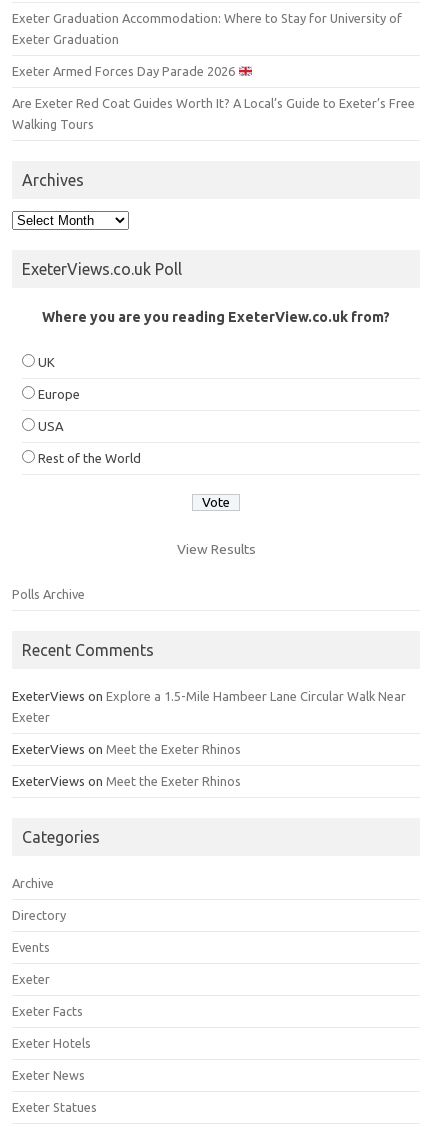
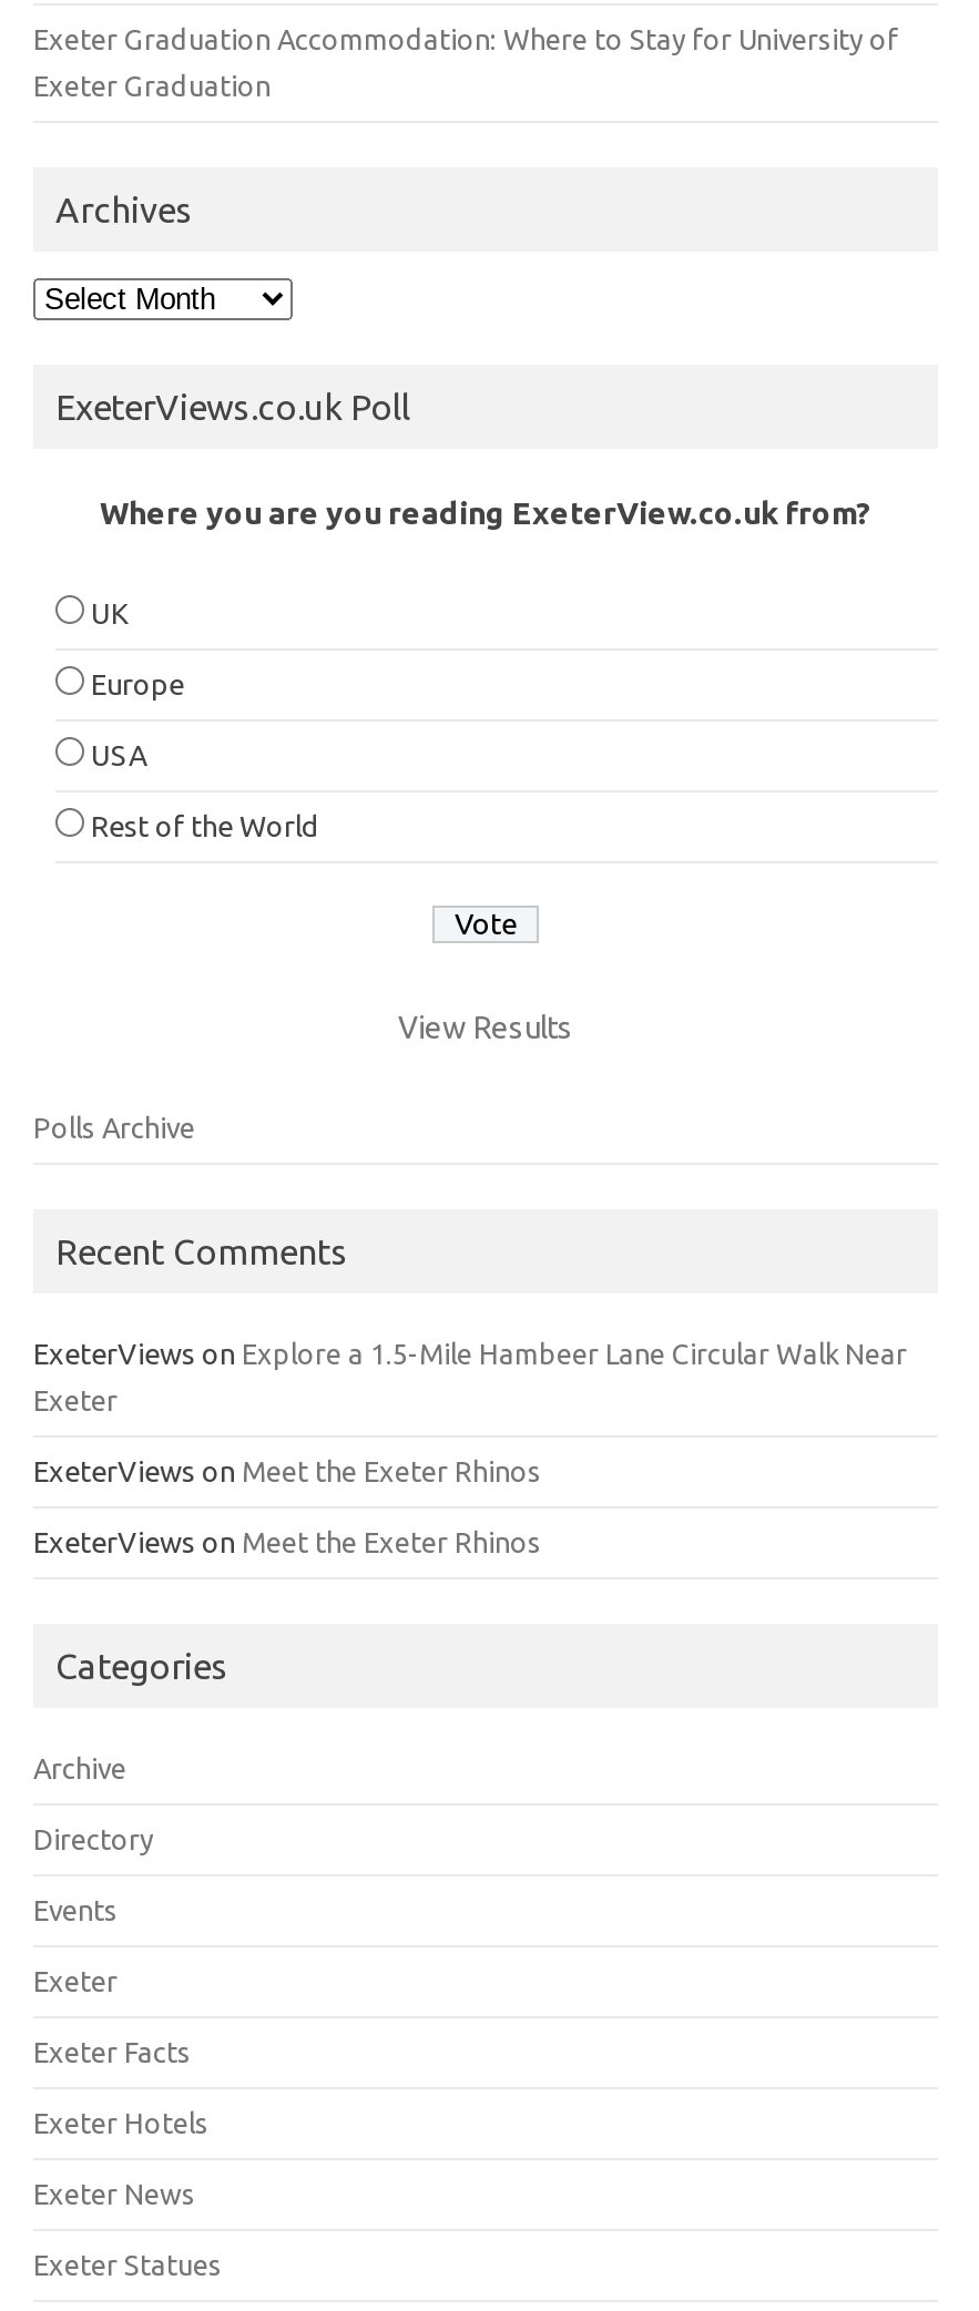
[12,64,415,131] Exeter Armed Forces Day Parade 2026 | Are Exeter Red Coat Guides Worth It? A Local’s Guide to Exeter’s Free | Walking Tours -> none

